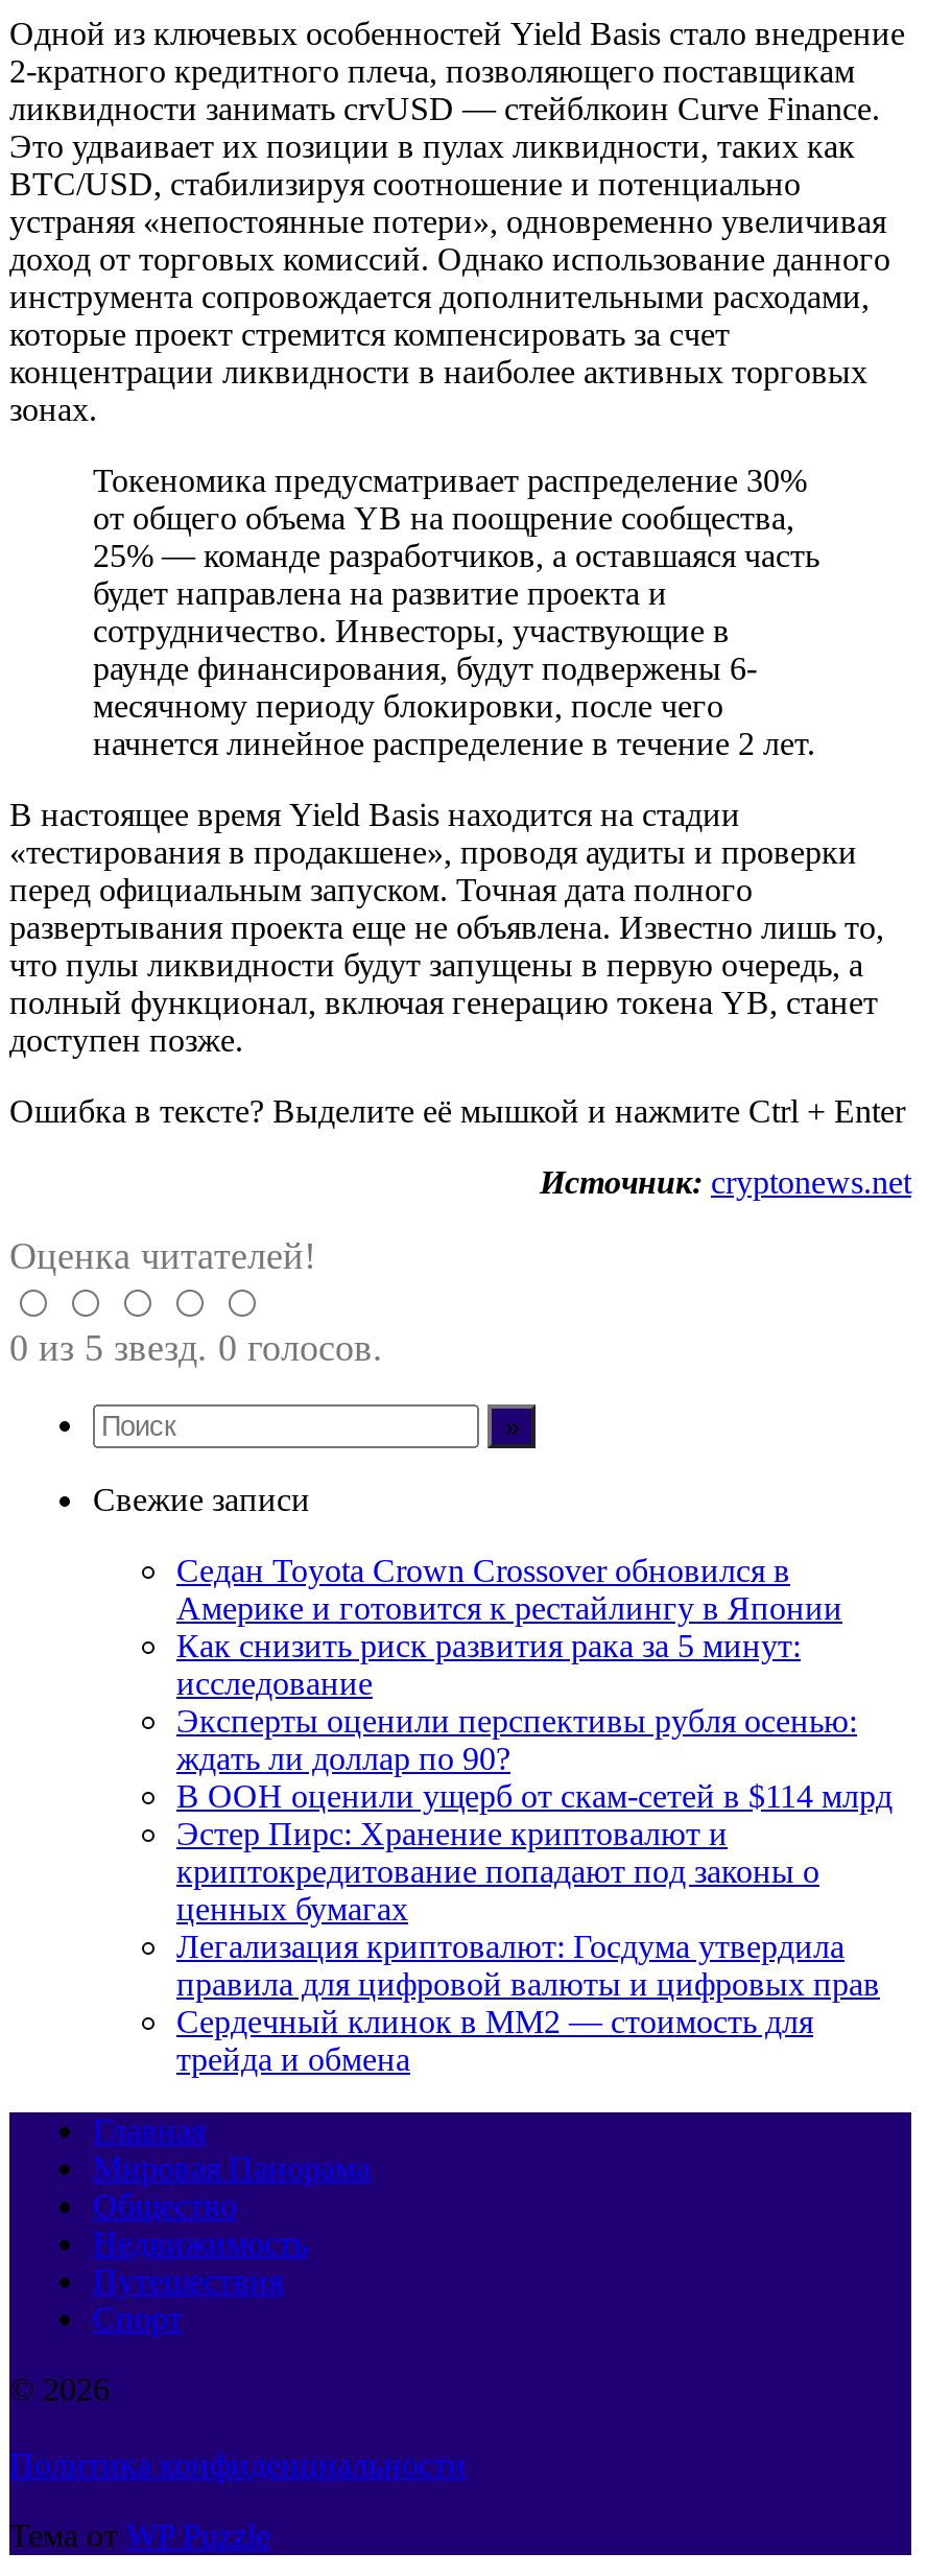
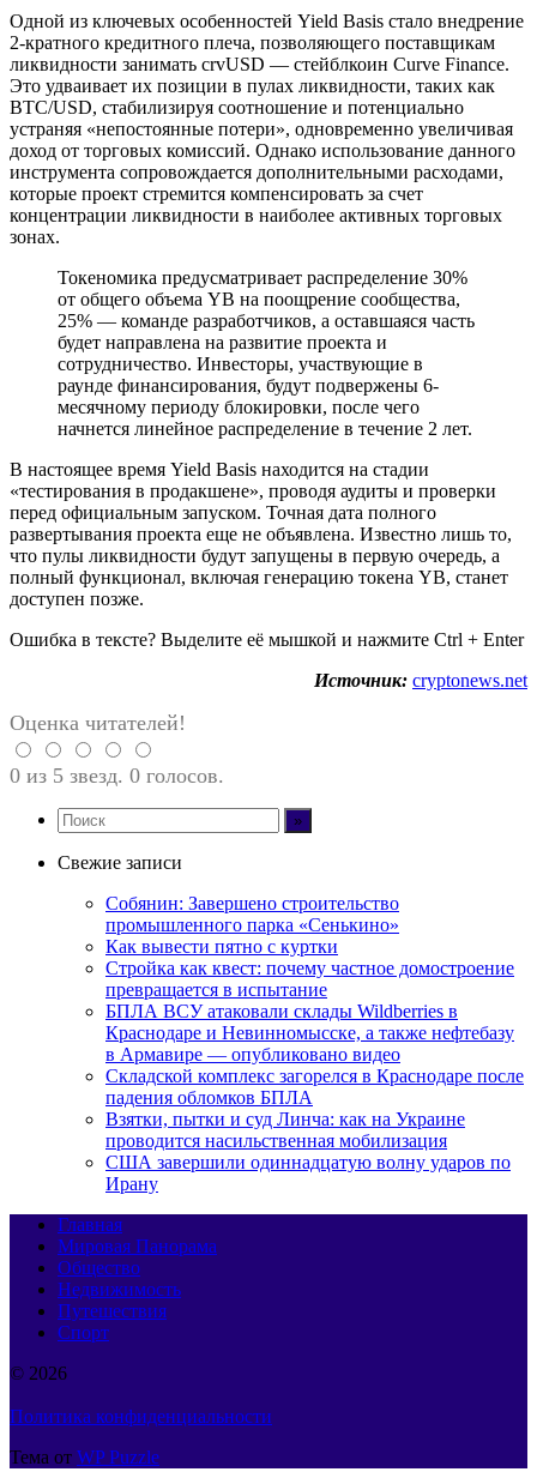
[176,1552,893,2076] Седан Toyota Crown Crossover обновился в | Америке и готовится к рестайлингу в Японии | Как снизить риск развития рака за 5 минут: | исследование | Эксперты оценили перспективы рубля осенью: | ждать ли доллар по 90? | В ООН оценили ущерб от скам-сетей в $114 млрд | Эстер Пирс: Хранение криптовалют и | криптокредитование попадают под законы о | ценных бумагах | Легализация криптовалют: Госдума утвердила | правила для цифровой валюты и цифровых прав | Сердечный клинок в ММ2 — стоимость для | трейда и обмена -> [105,893,524,1194] Собянин: Завершено строительство | промышленного парка «Сенькино» | Как вывести пятно с куртки | Стройка как квест: почему частное домостроение | превращается в испытание | БПЛА ВСУ атаковали склады Wildberries в | Краснодаре и Невинномысске, а также нефтебазу | в Армавире — опубликовано видео | Складской комплекс загорелся в Краснодаре после | падения обломков БПЛА | Взятки, пытки и суд Линча: как на Украине | проводится насильственная мобилизация | США завершили одиннадцатую волну ударов по | Ирану

